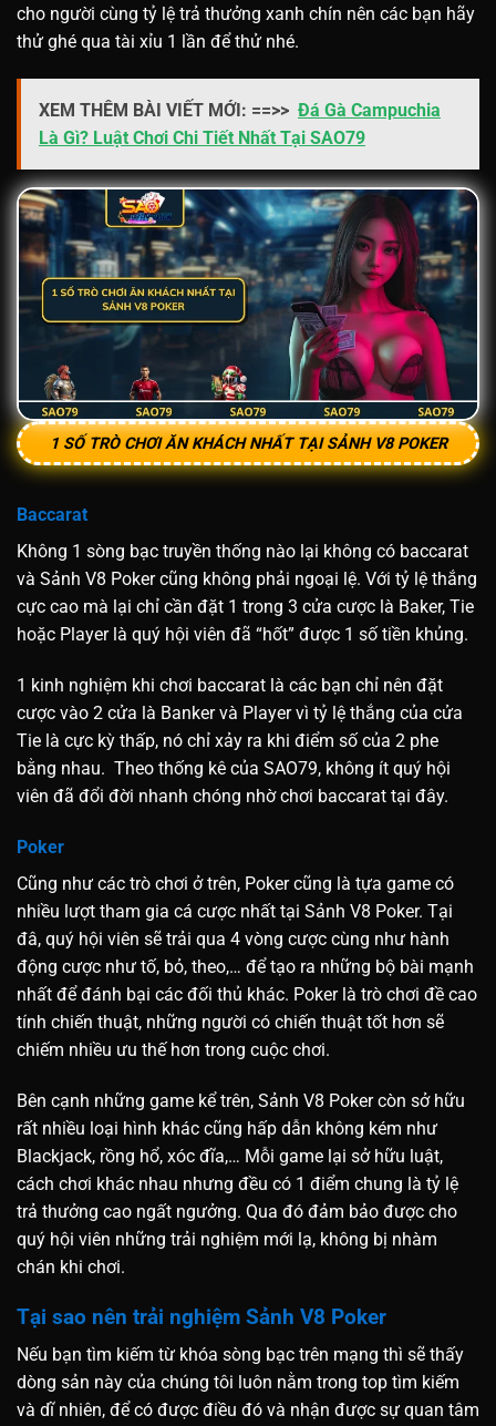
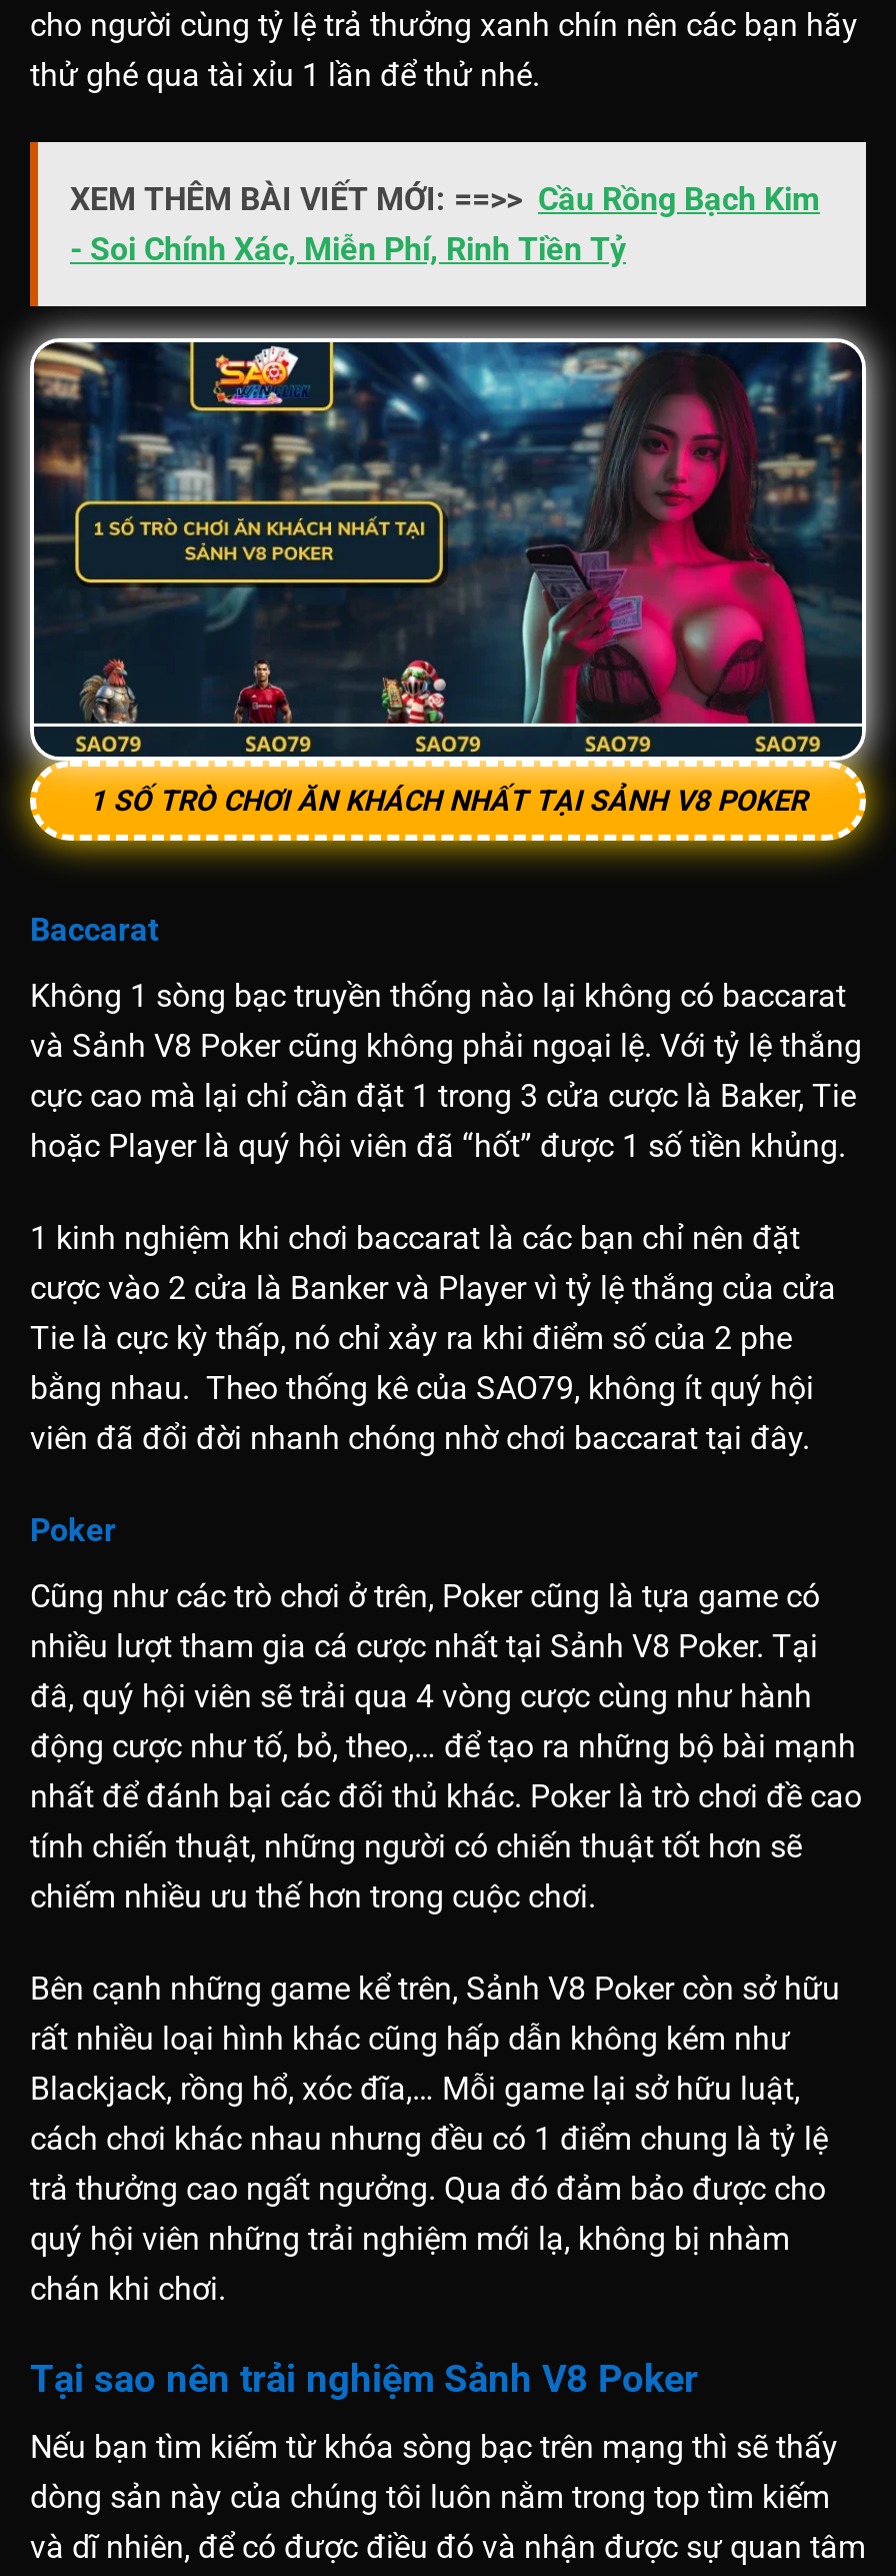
[39,100,441,148] XEM THÊM BÀI VIẾT MỚI: ==>> Đá Gà Campuchia | Là Gì? Luật Chơi Chi Tiết Nhất Tại SAO79 -> [70,180,820,268] XEM THÊM BÀI VIẾT MỚI: ==>> Cầu Rồng Bạch Kim | - Soi Chính Xác, Miễn Phí, Rinh Tiền Tỷ

